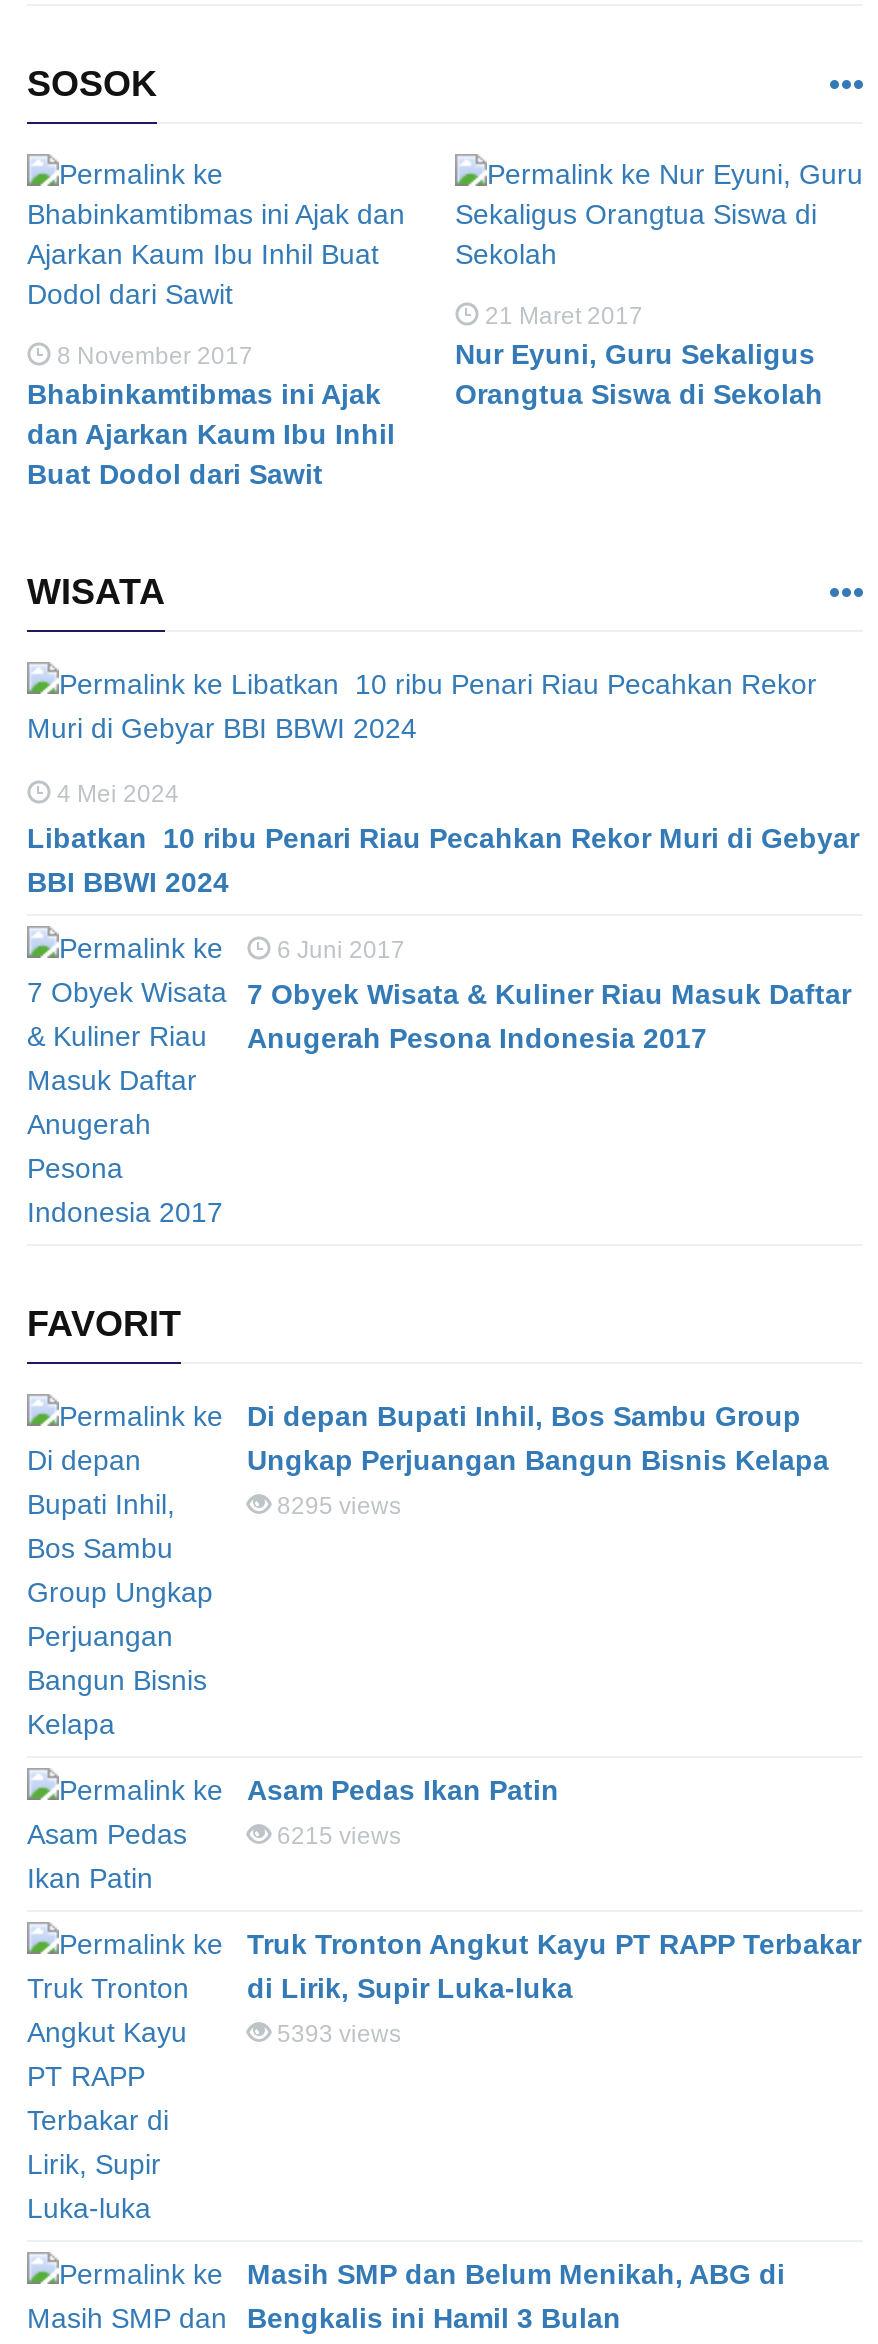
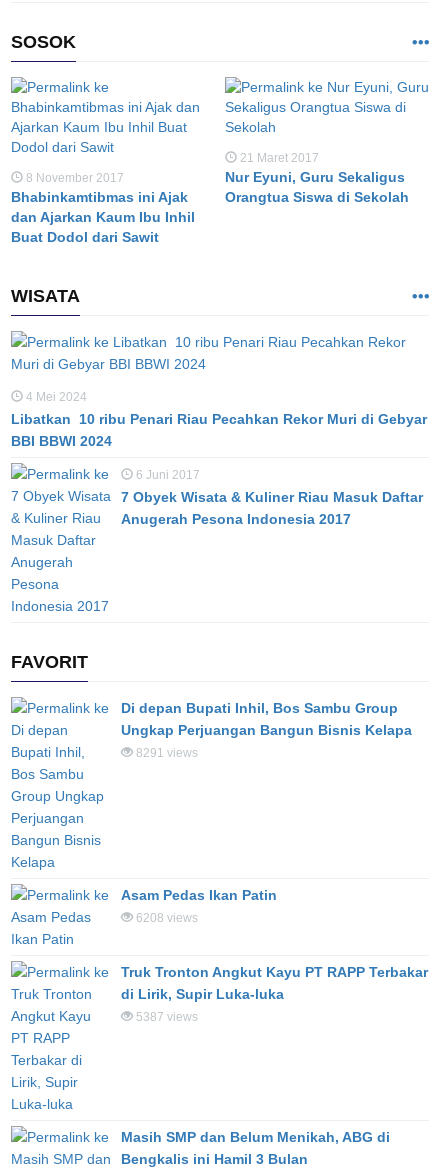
[271,1491,401,1519] 8295 views -> [133,746,198,760] 8291 views
[271,1821,401,1849] 6215 views -> [133,911,198,925] 6208 views
[271,2019,401,2047] 5393 views -> [133,1010,198,1024] 5387 views

